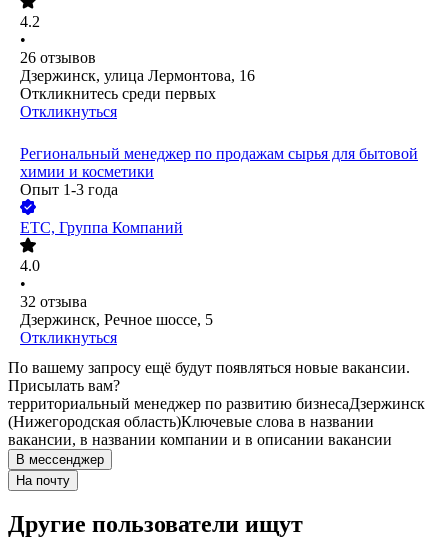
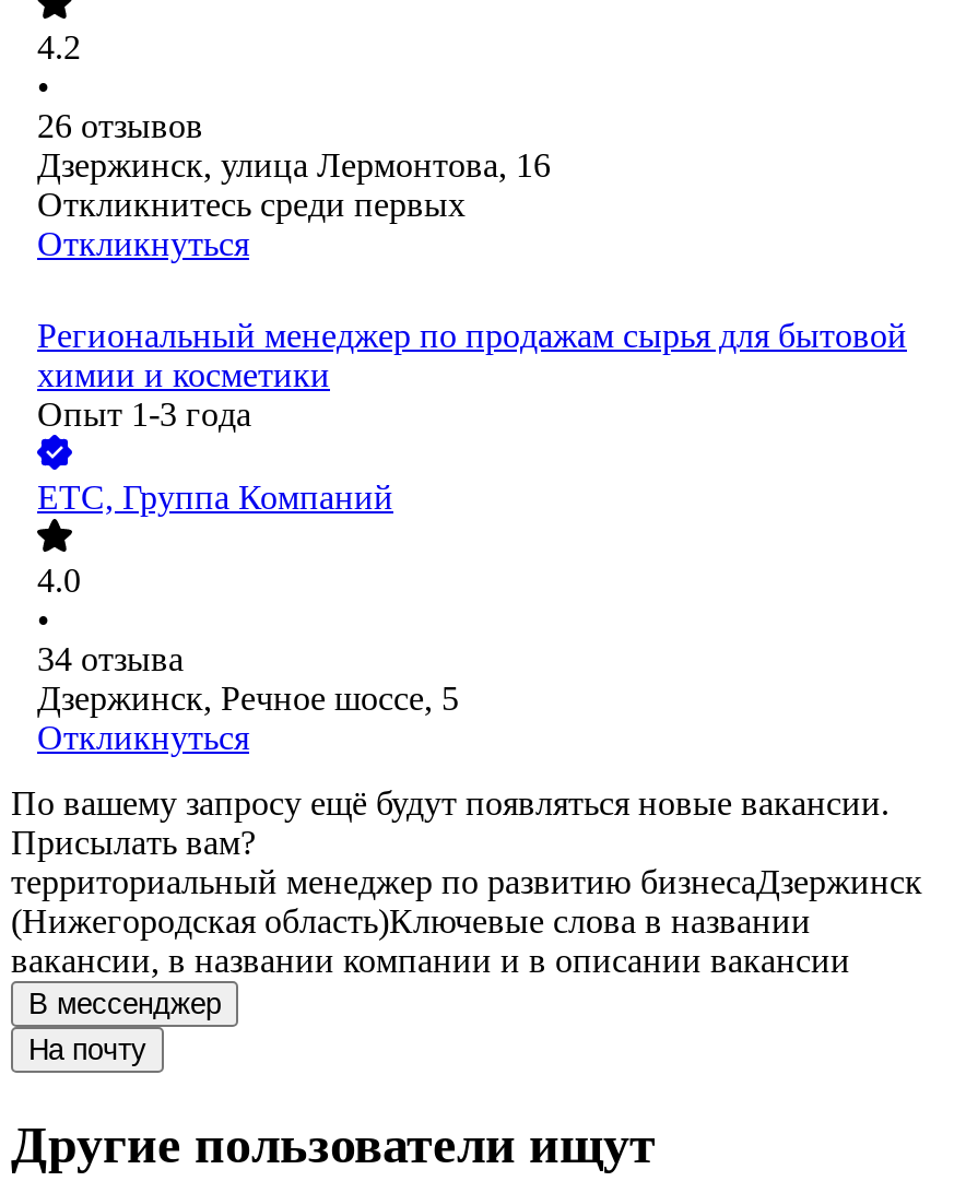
[20,293,87,310] 32 отзыва -> [37,641,184,678] 34 отзыва

